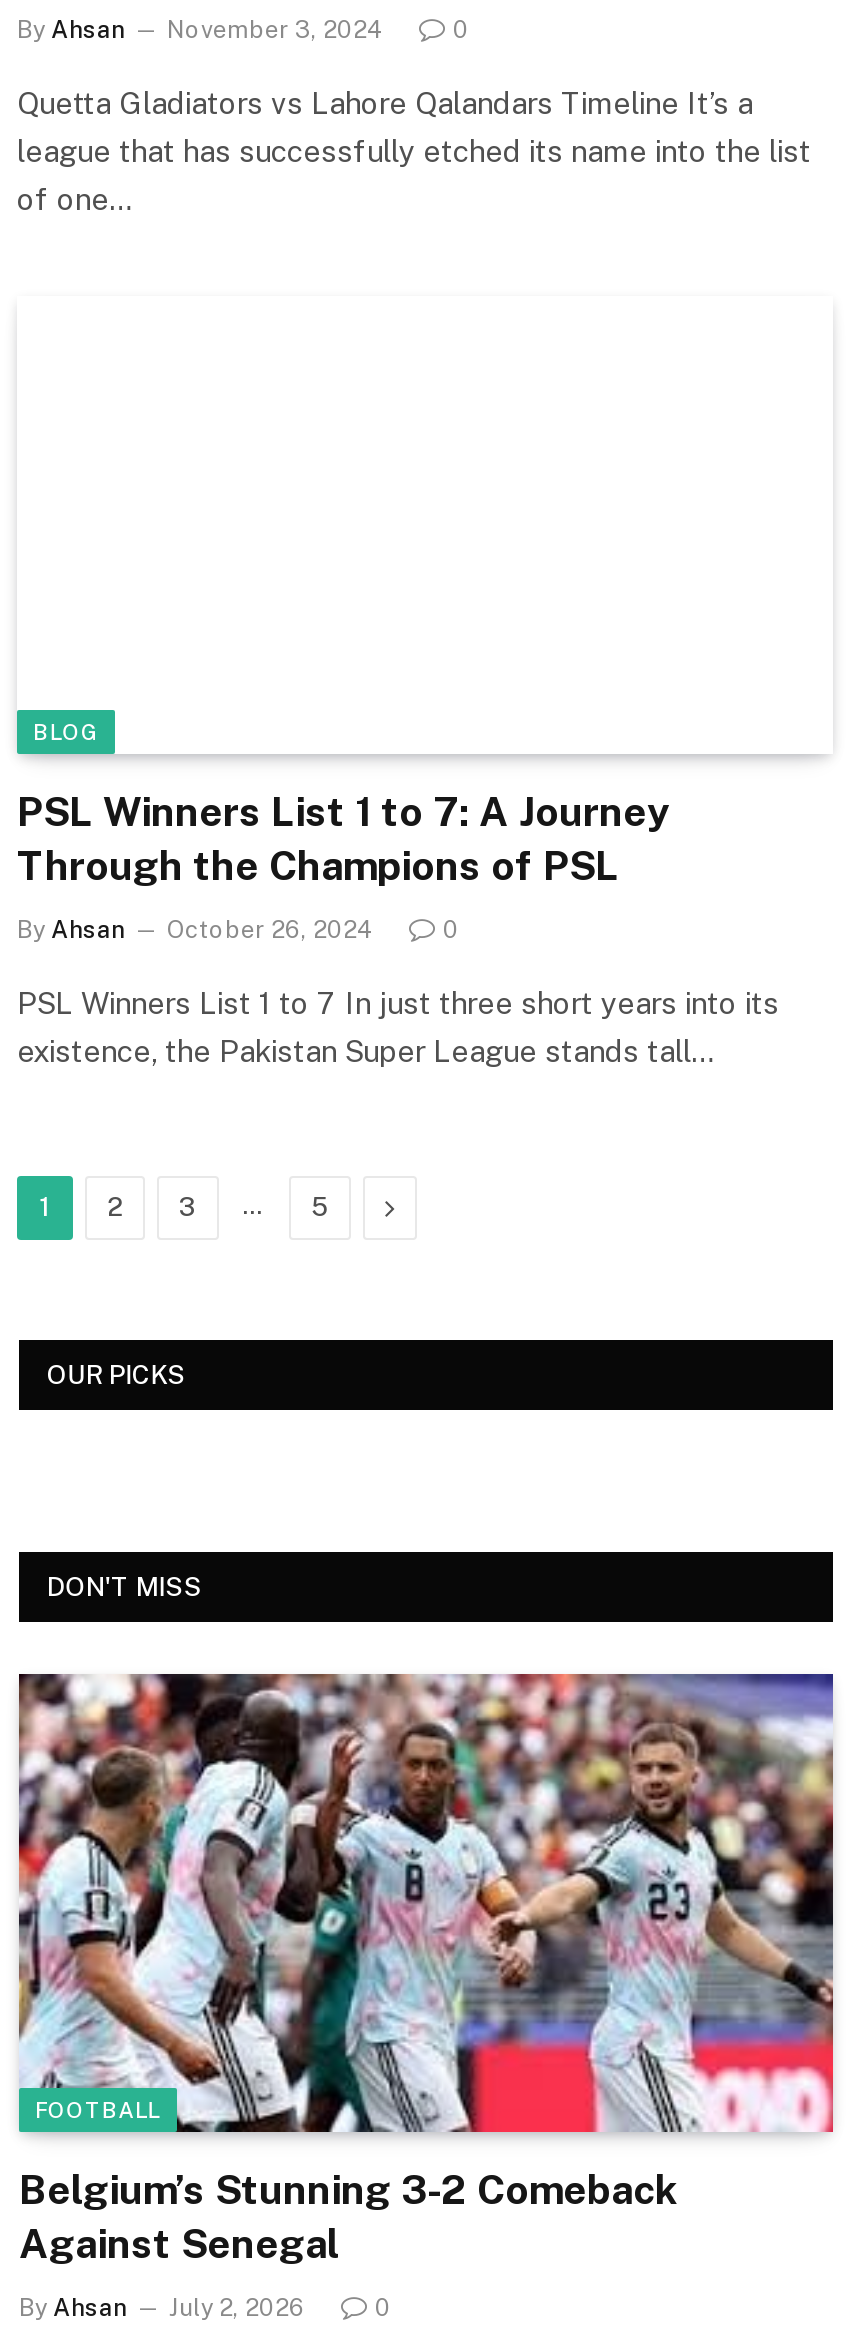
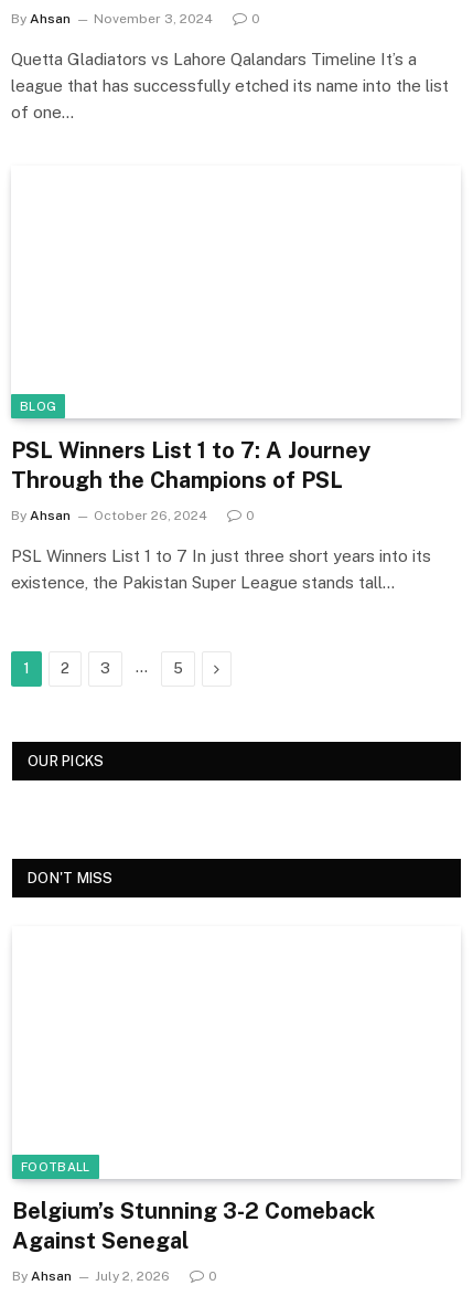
[17,1672,835,2134] [image] -> none

